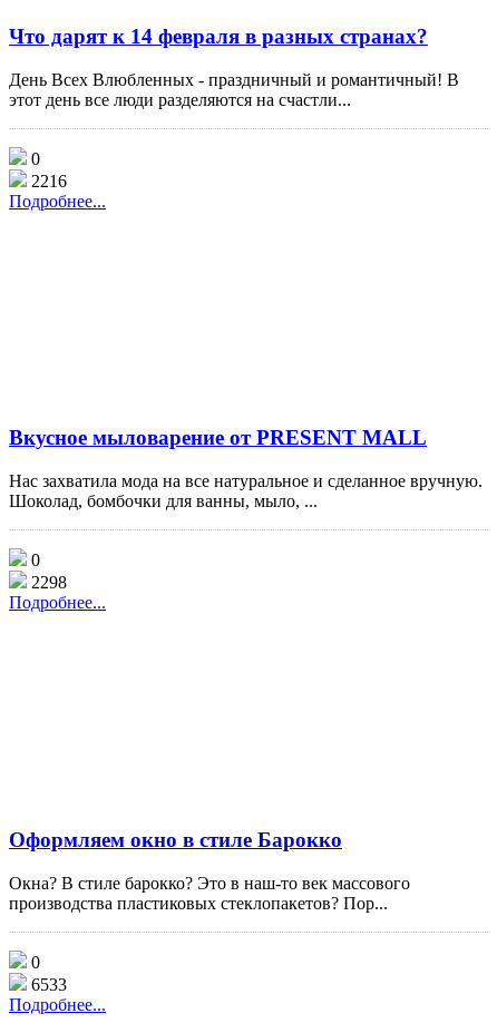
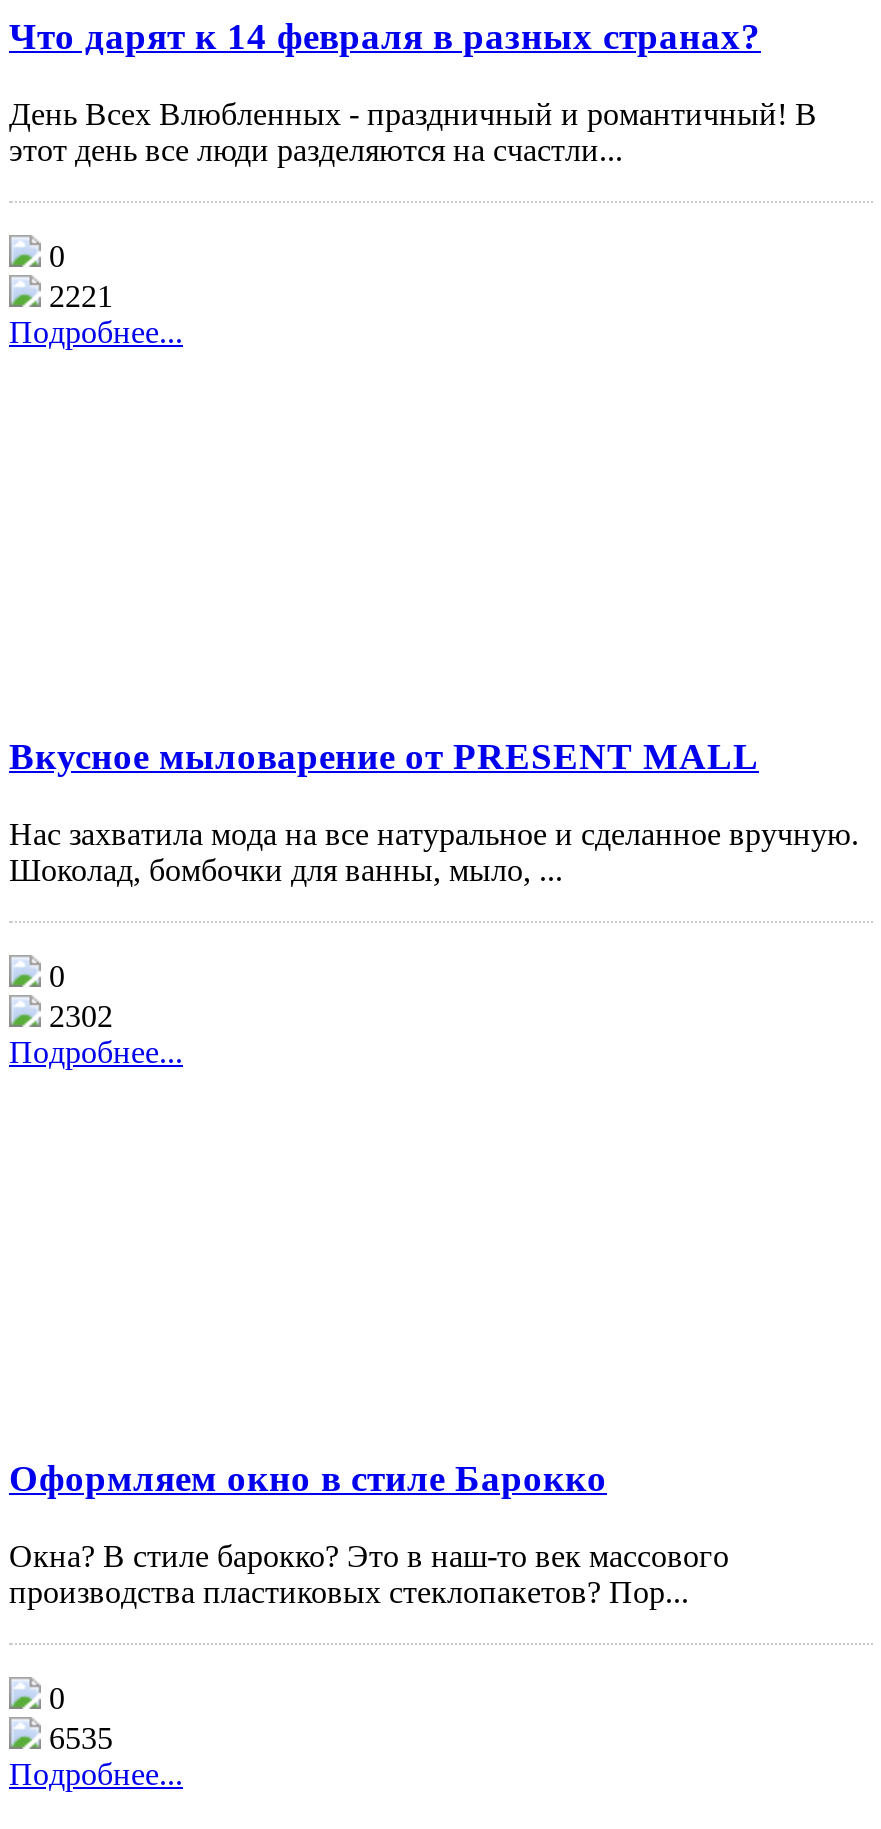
[31,171,67,190] 2216 -> [49,278,113,312] 2221
[31,573,67,592] 2298 -> [49,999,113,1033] 2302
[31,975,67,993] 6533 -> [49,1720,113,1754] 6535

